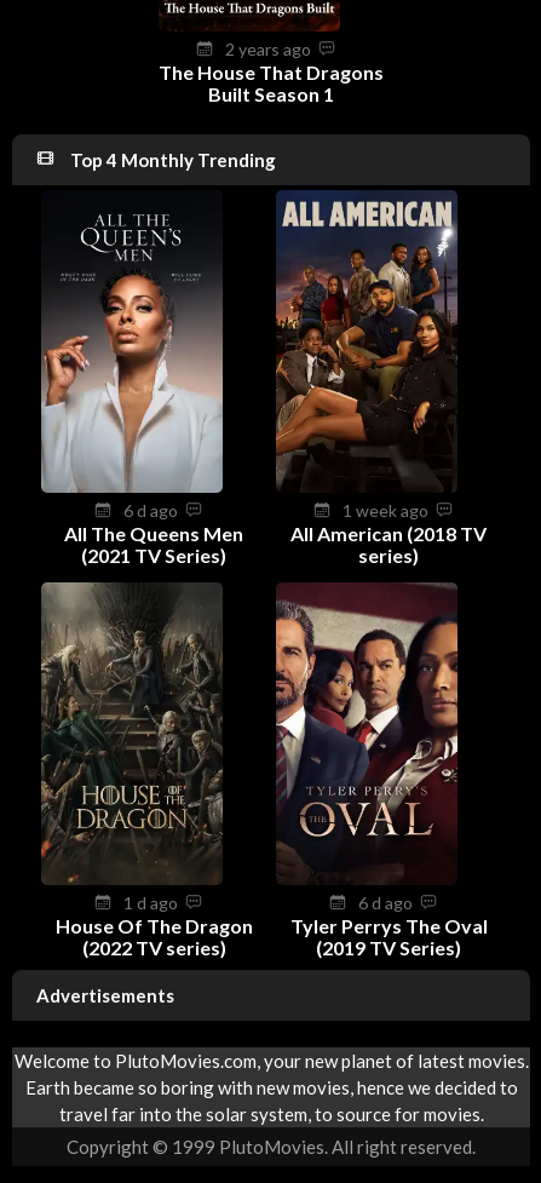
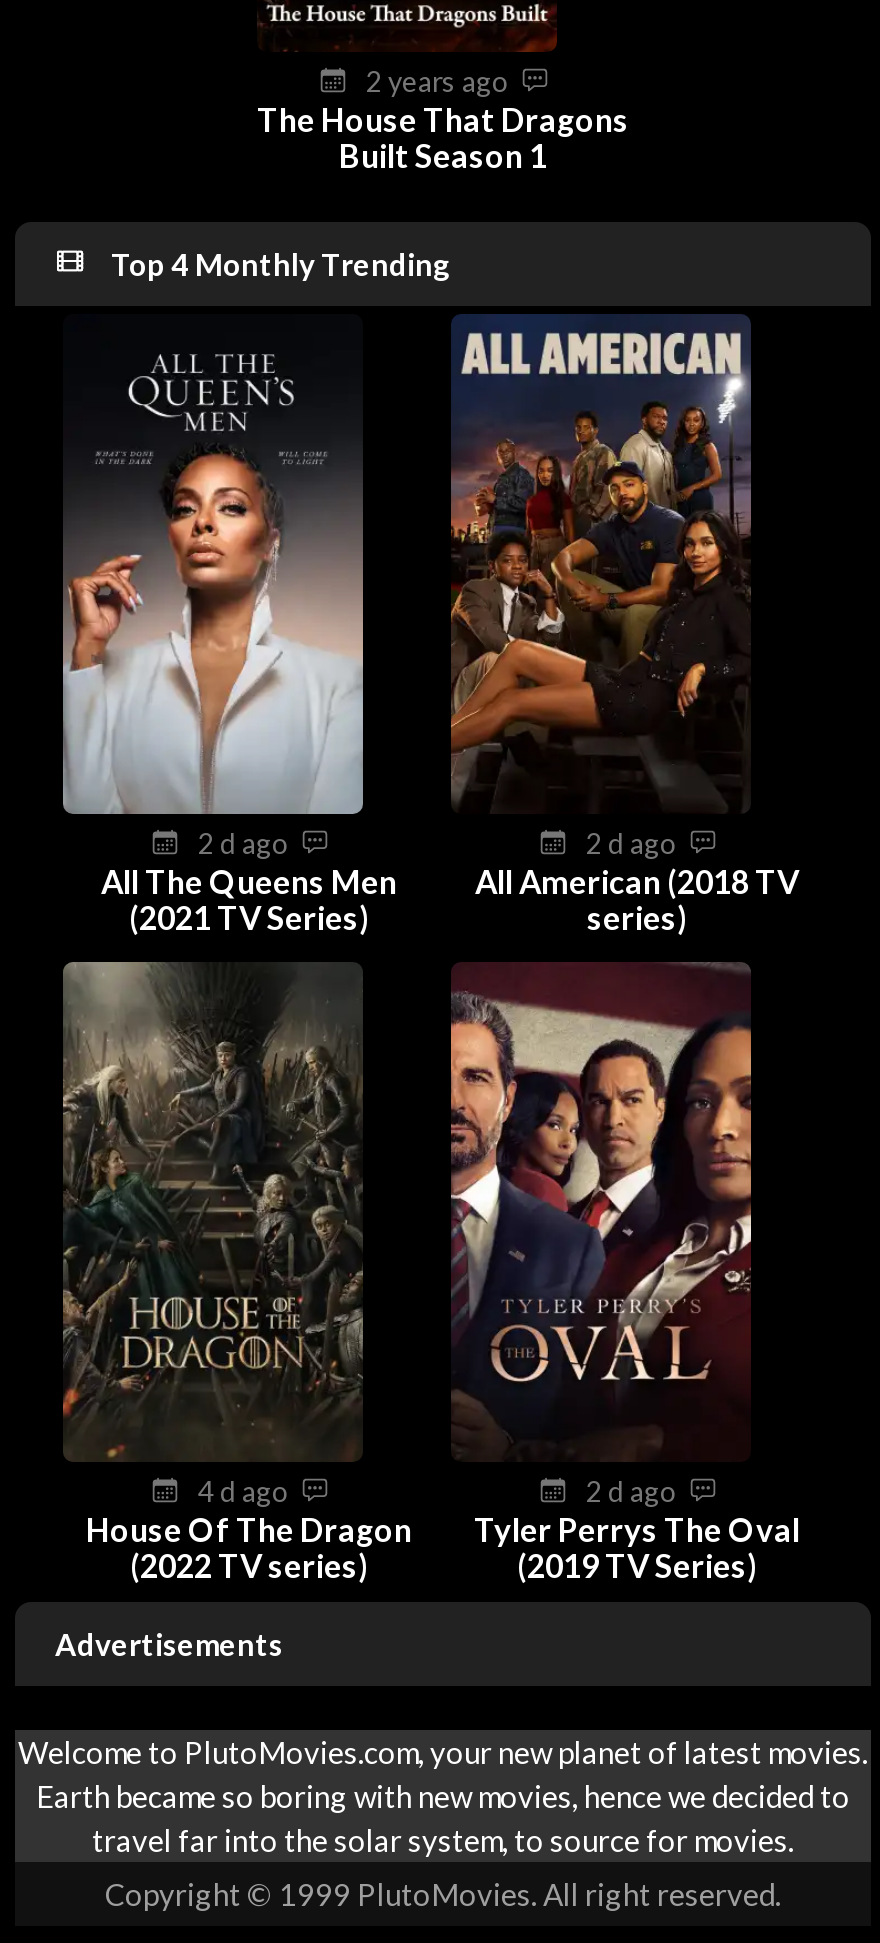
[123,500,185,521] 6 d ago -> [198,826,300,860] 2 d ago
[342,500,435,521] 1 week ago -> [586,826,688,860] 2 d ago
[123,892,185,913] 1 d ago -> [198,1474,300,1508] 4 d ago
[358,892,419,913] 6 d ago -> [586,1474,688,1508] 2 d ago

